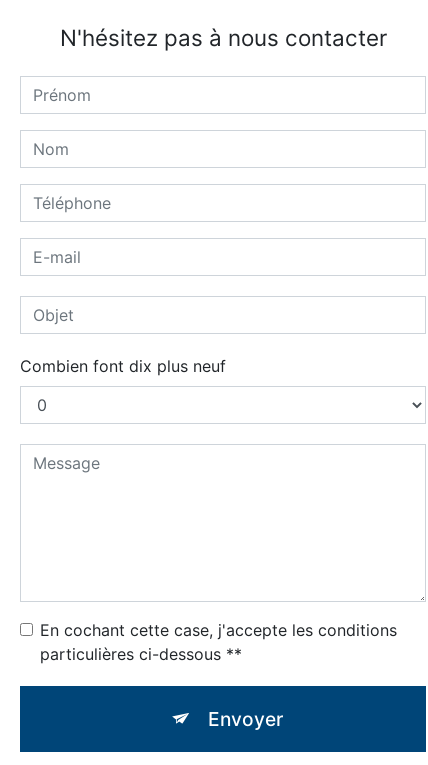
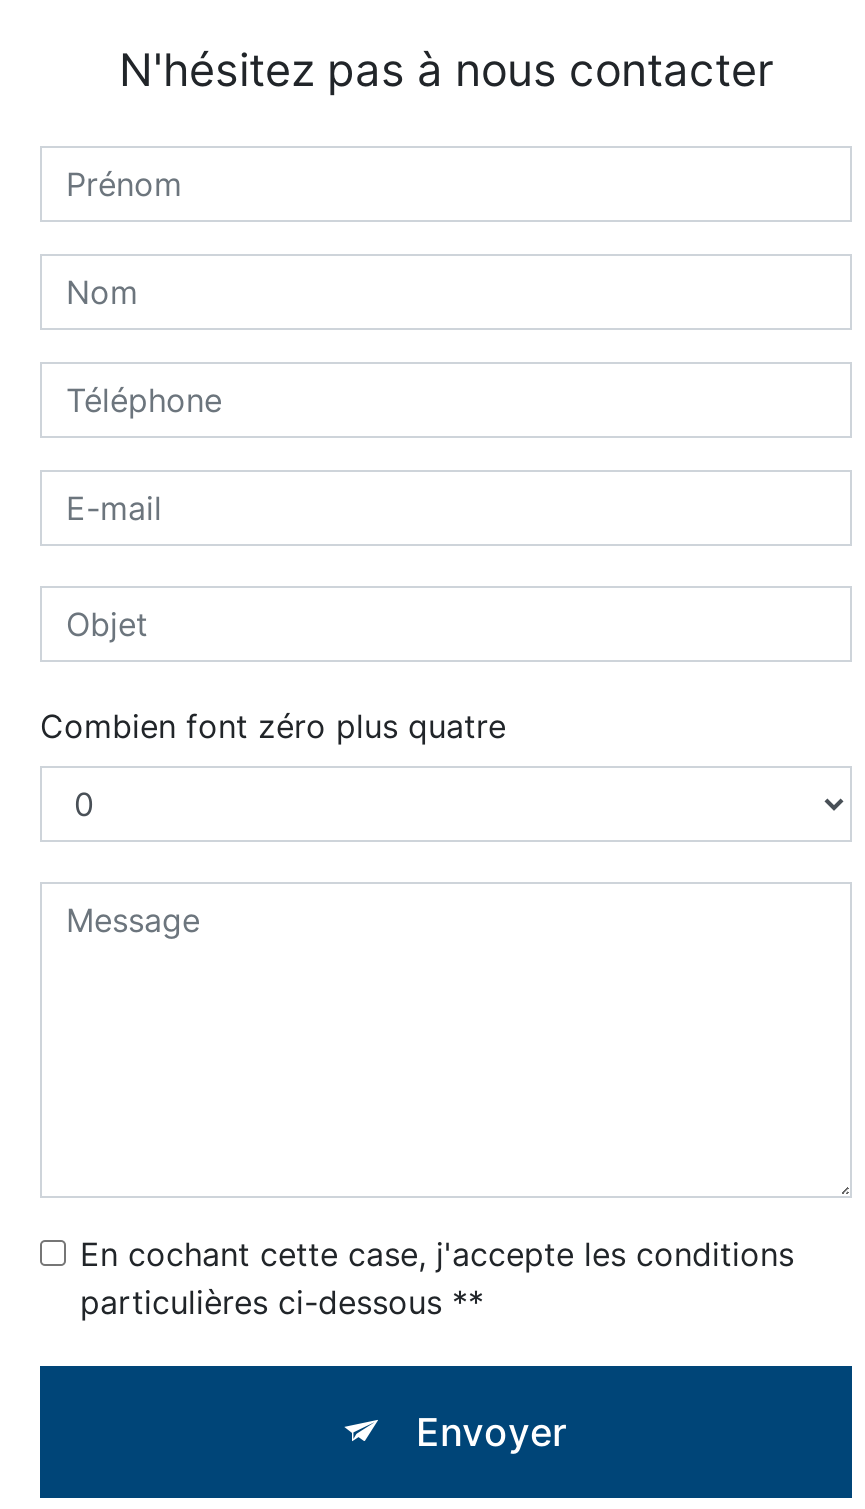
[20,356,226,376] Combien font dix plus neuf -> [40,707,506,747] Combien font zéro plus quatre

